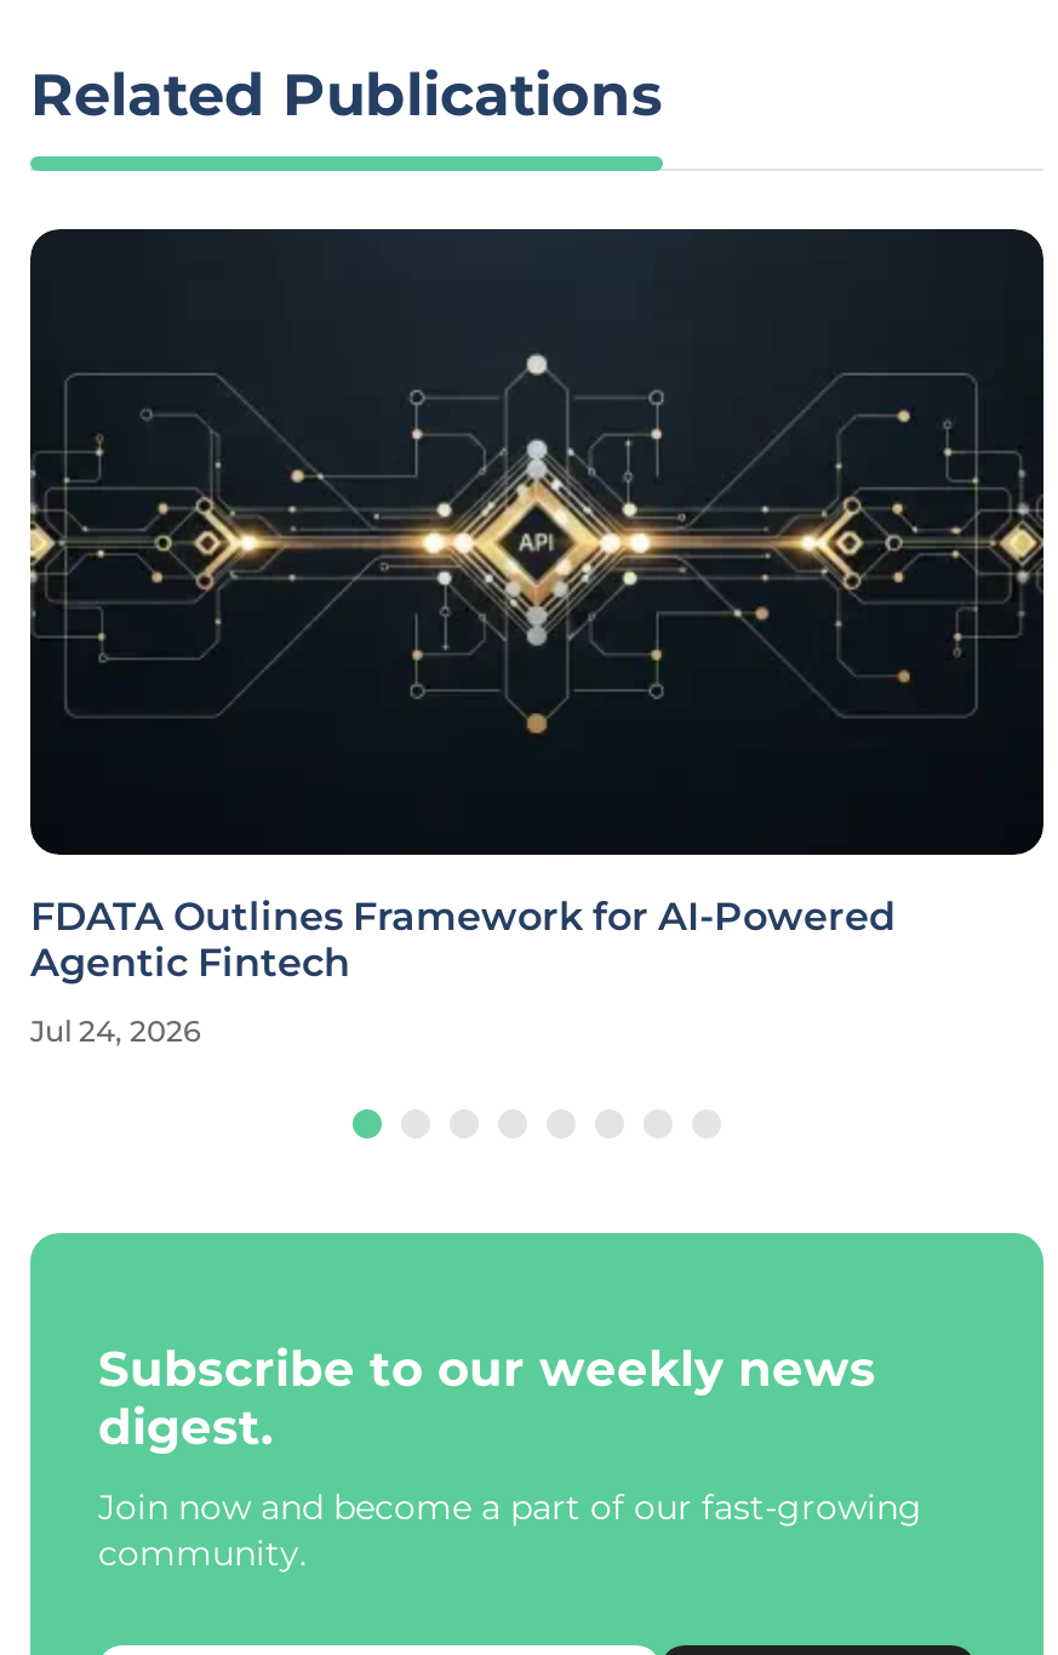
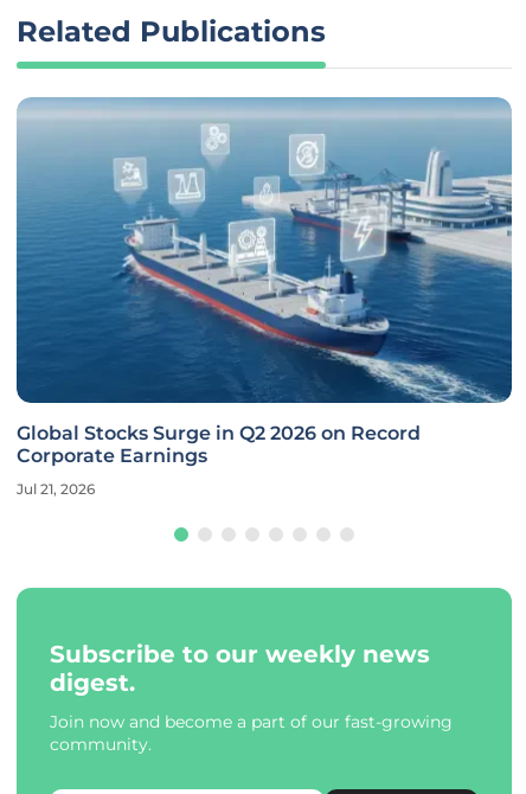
[28,227,1046,987] [image] | FDATA Outlines Framework for AI-Powered | Agentic Fintech -> [15,97,513,468] [image] | Global Stocks Surge in Q2 2026 on Record | Corporate Earnings
[30,1014,200,1050] Jul 24, 2026 -> [17,481,95,498] Jul 21, 2026

